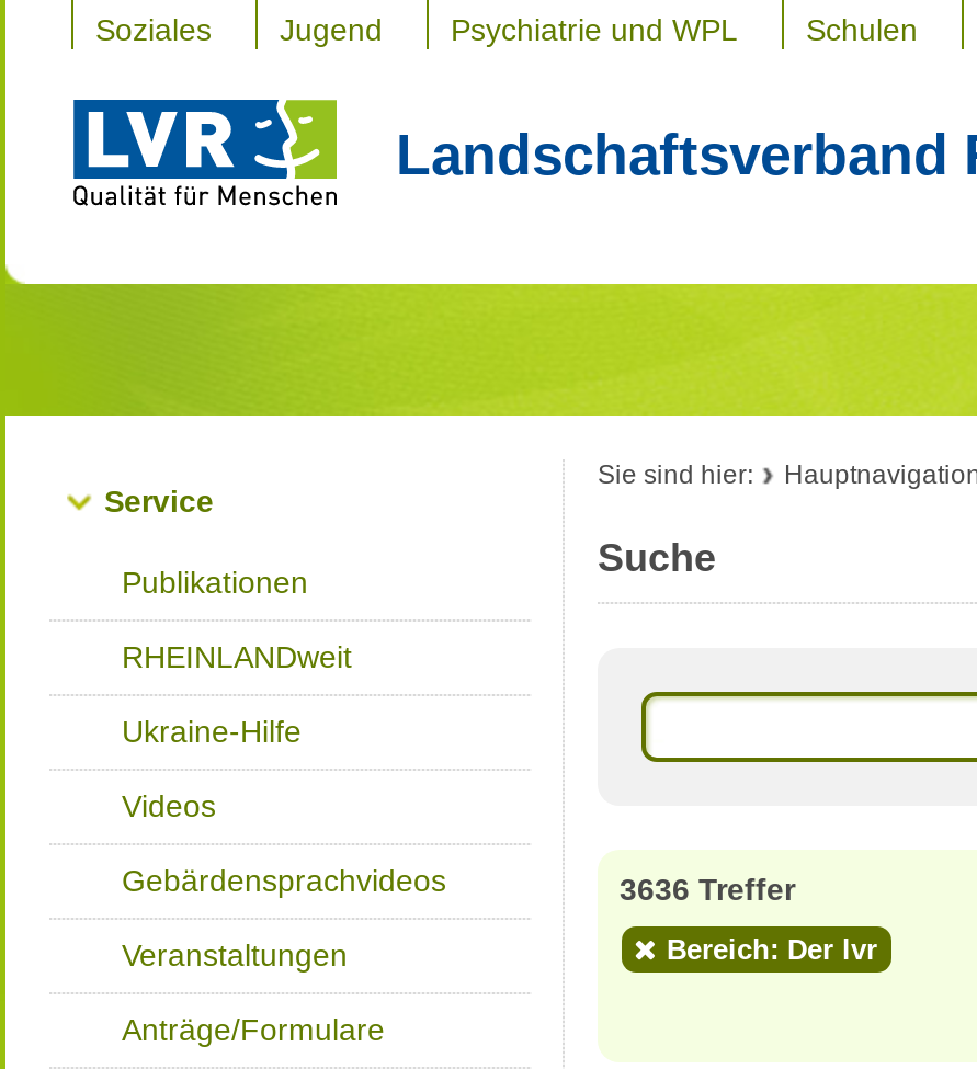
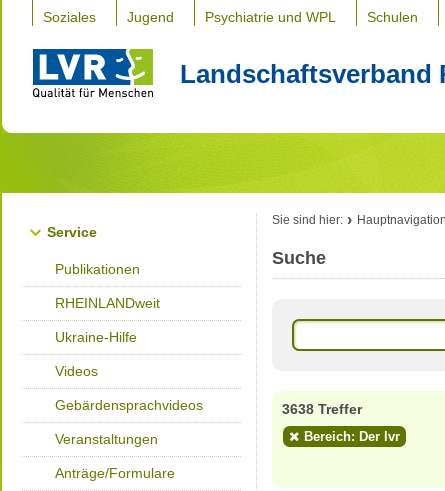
[620,872,795,907] 3636 Treffer -> [282,401,362,417] 3638 Treffer

